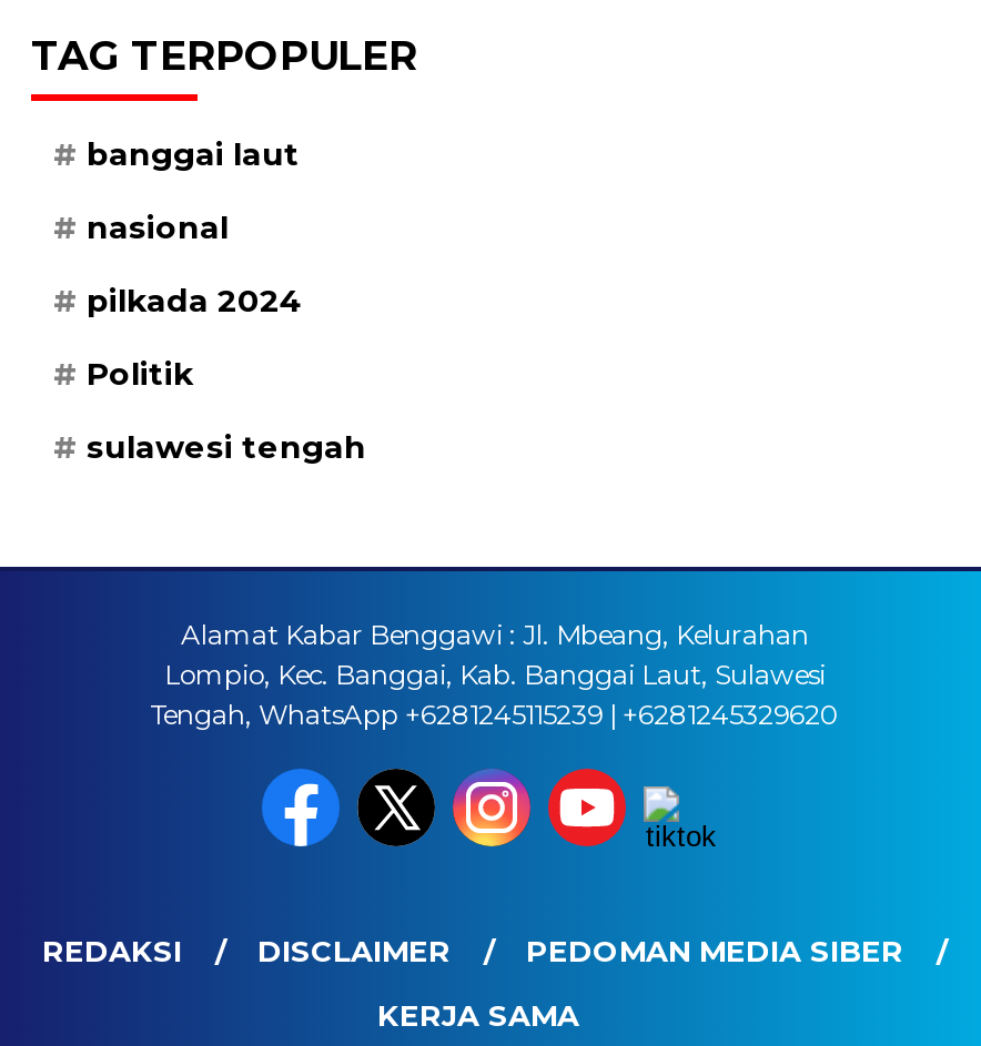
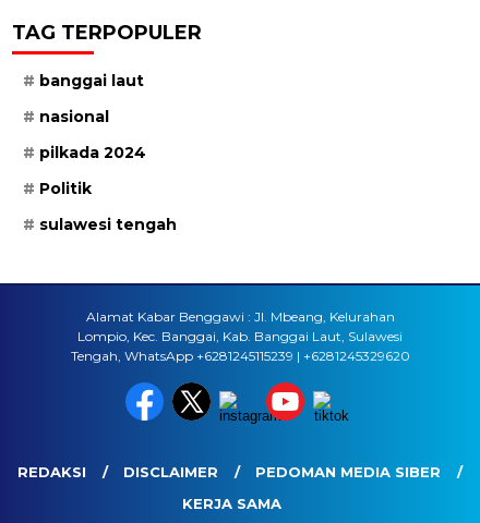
[453,769,570,853] [image] -> [218,384,277,425] [image]

